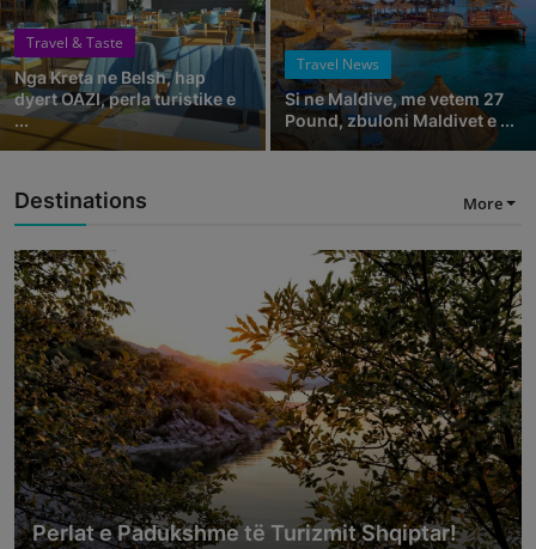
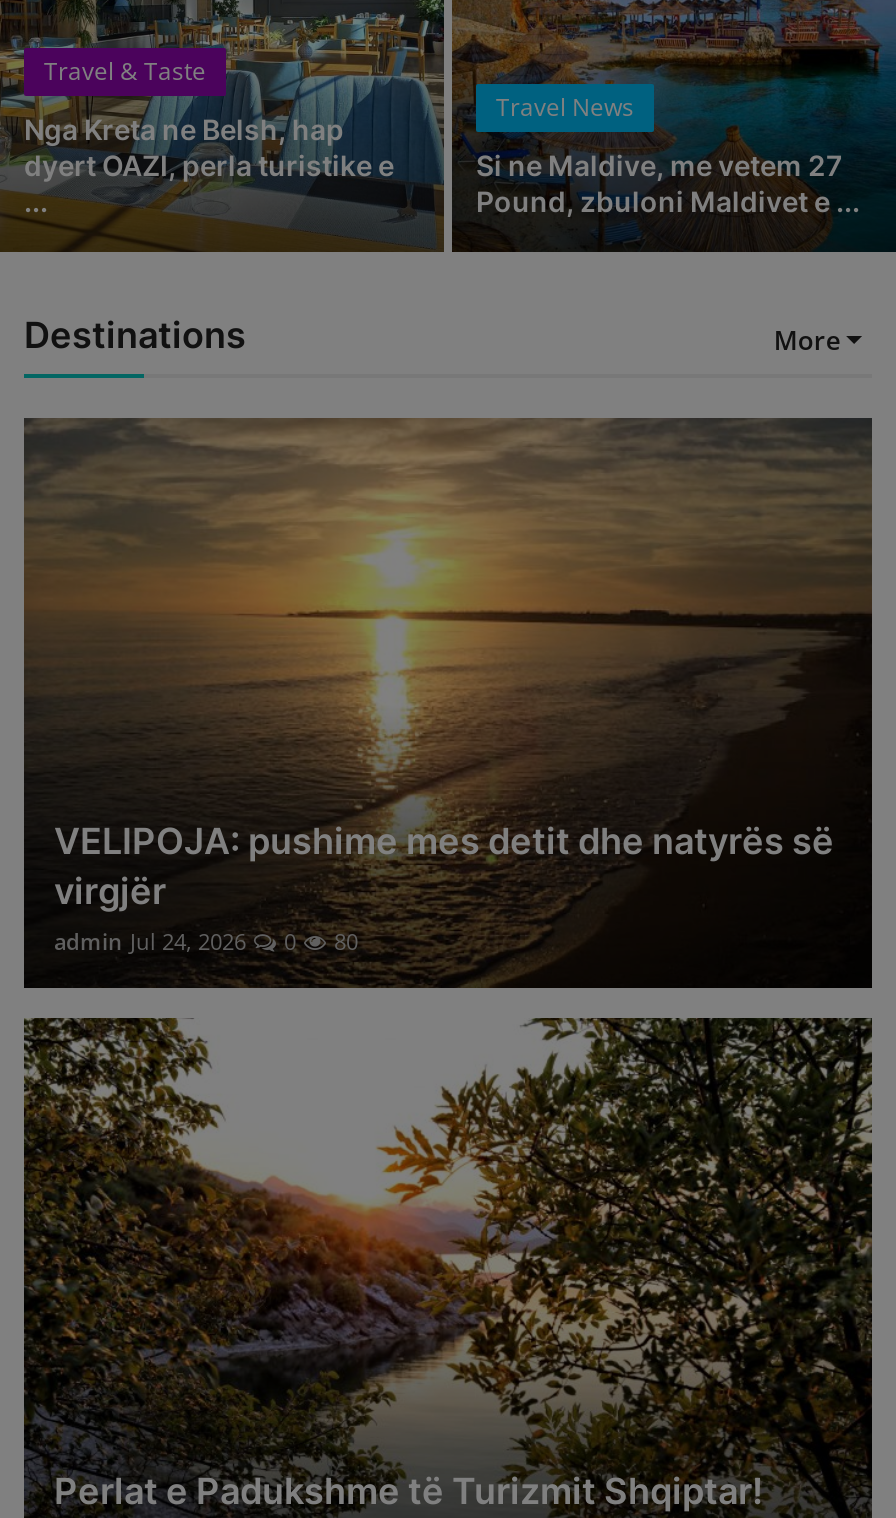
none -> [22,416,874,955] [image] | VELIPOJA: pushime mes detit dhe natyrës së | virgjër | admin Jul 24, 2026 | 0 | 80

